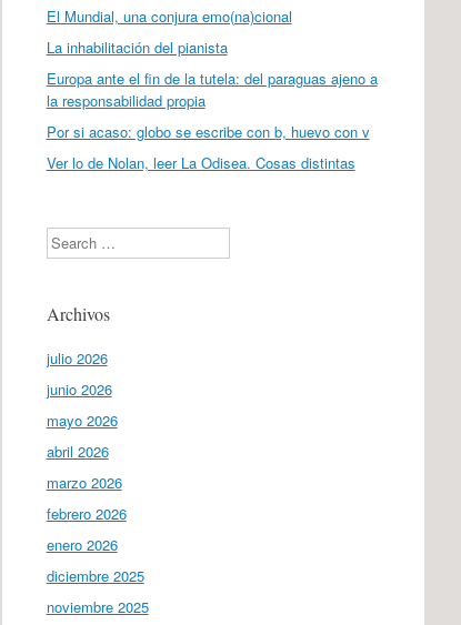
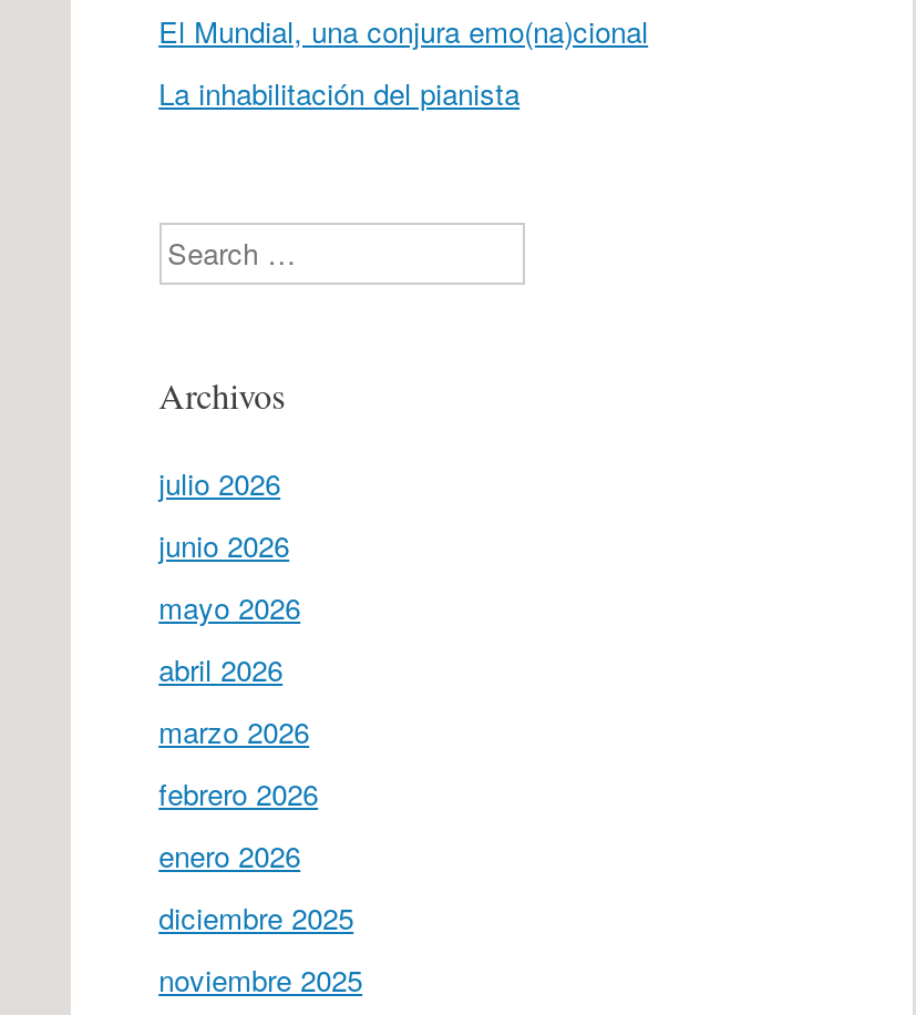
[46,68,377,173] Europa ante el fin de la tutela: del paraguas ajeno a | la responsabilidad propia | Por si acaso: globo se escribe con b, huevo con v | Ver lo de Nolan, leer La Odisea. Cosas distintas -> none

